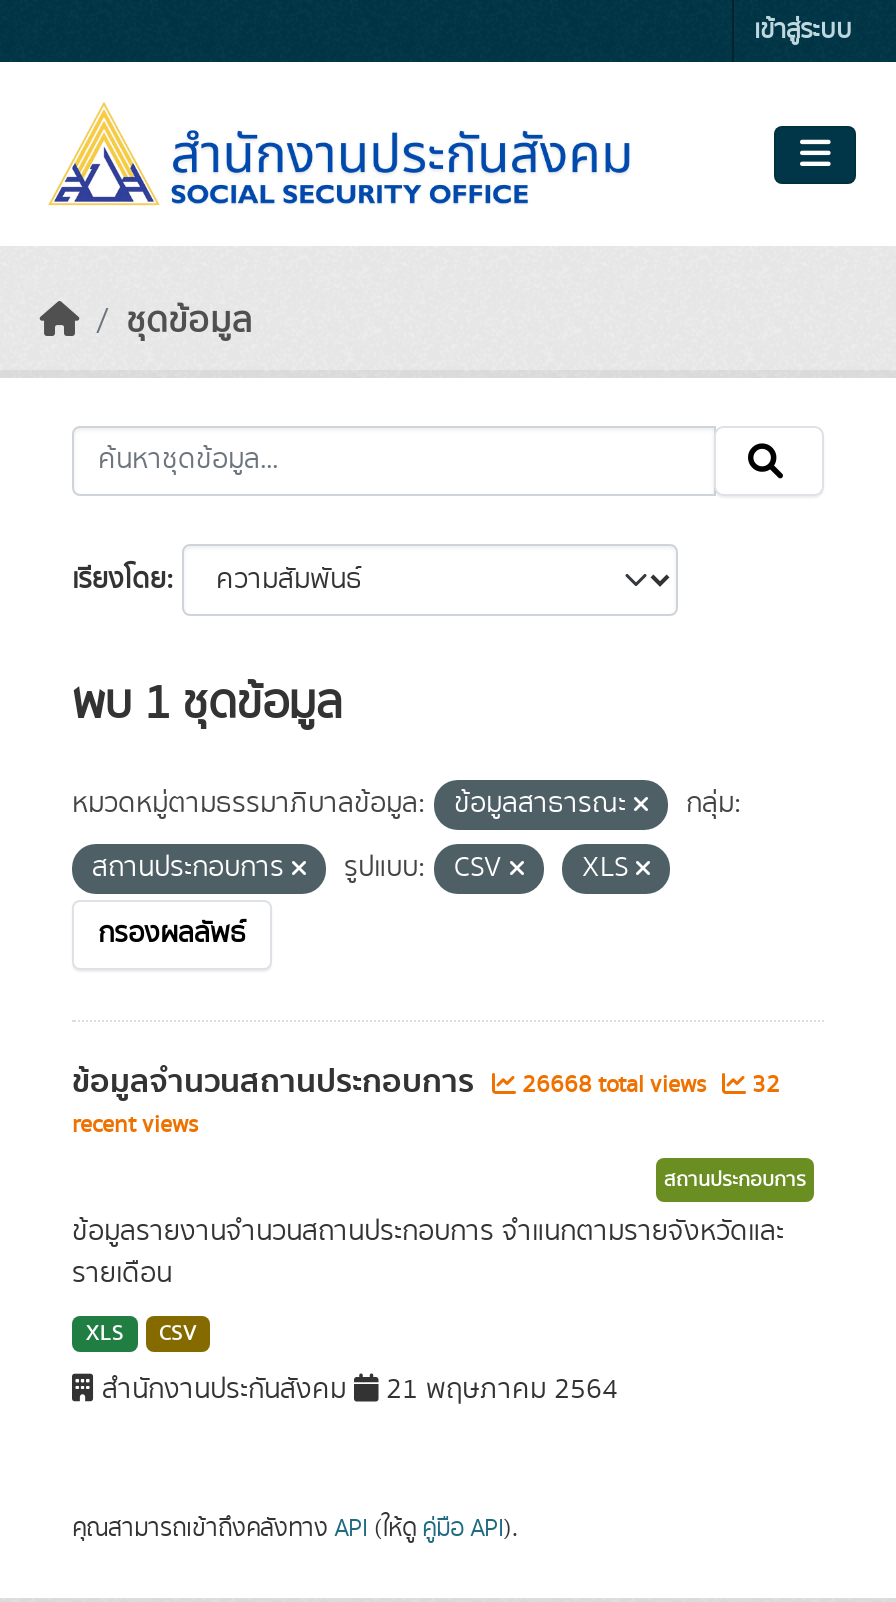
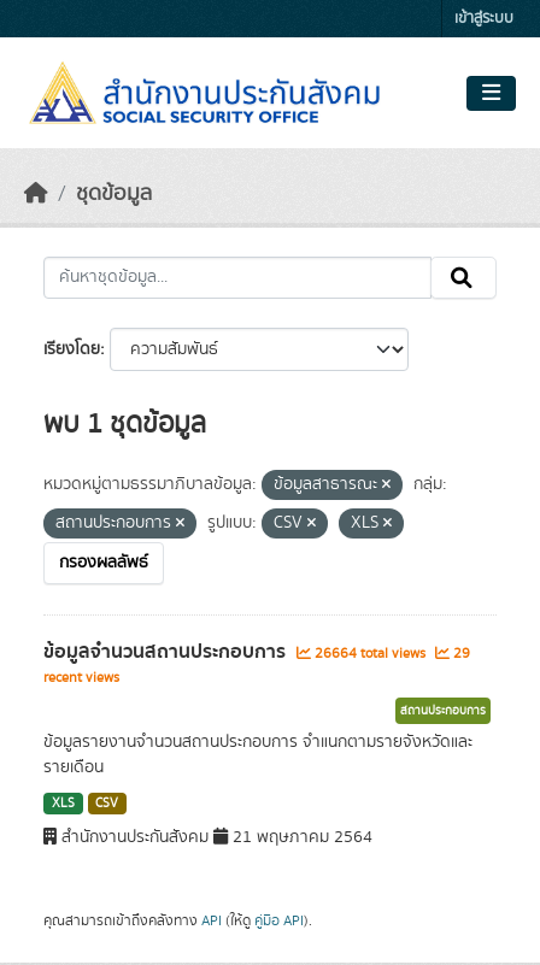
[516,1068,712,1102] 26668 total views -> [311,643,429,664] 26664 total views
[746,1068,780,1102] 32 -> [450,643,470,664] 29

